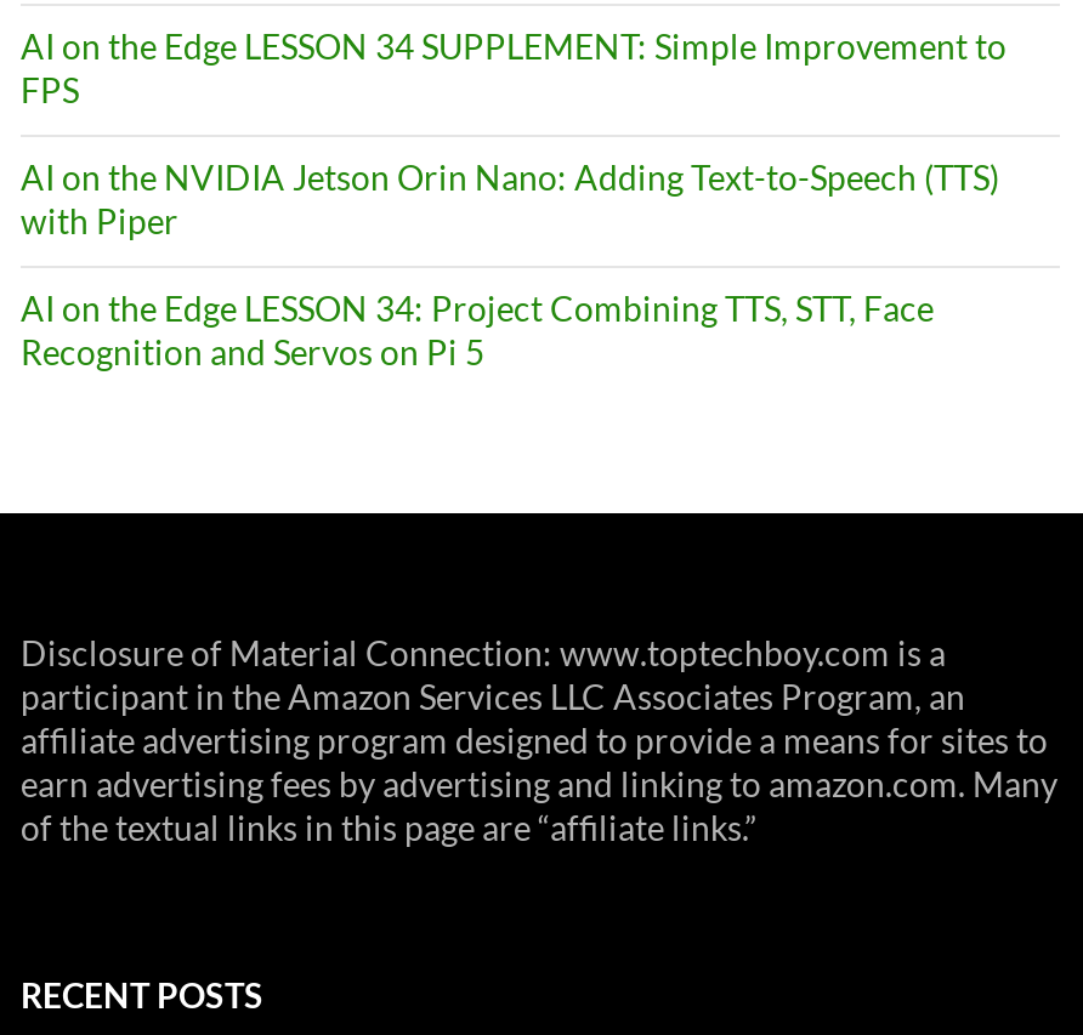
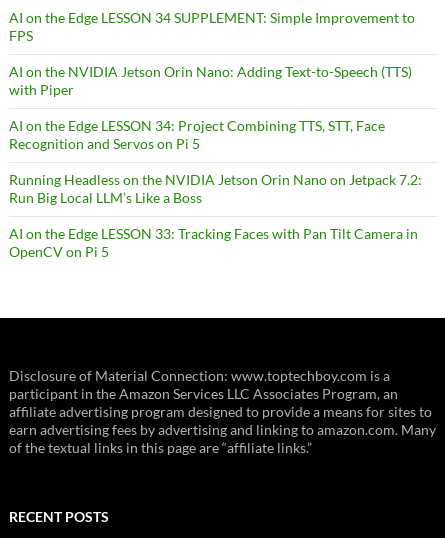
none -> [9,171,422,260] Running Headless on the NVIDIA Jetson Orin Nano on Jetpack 7.2: | Run Big Local LLM’s Like a Boss | AI on the Edge LESSON 33: Tracking Faces with Pan Tilt Camera in | OpenCV on Pi 5

